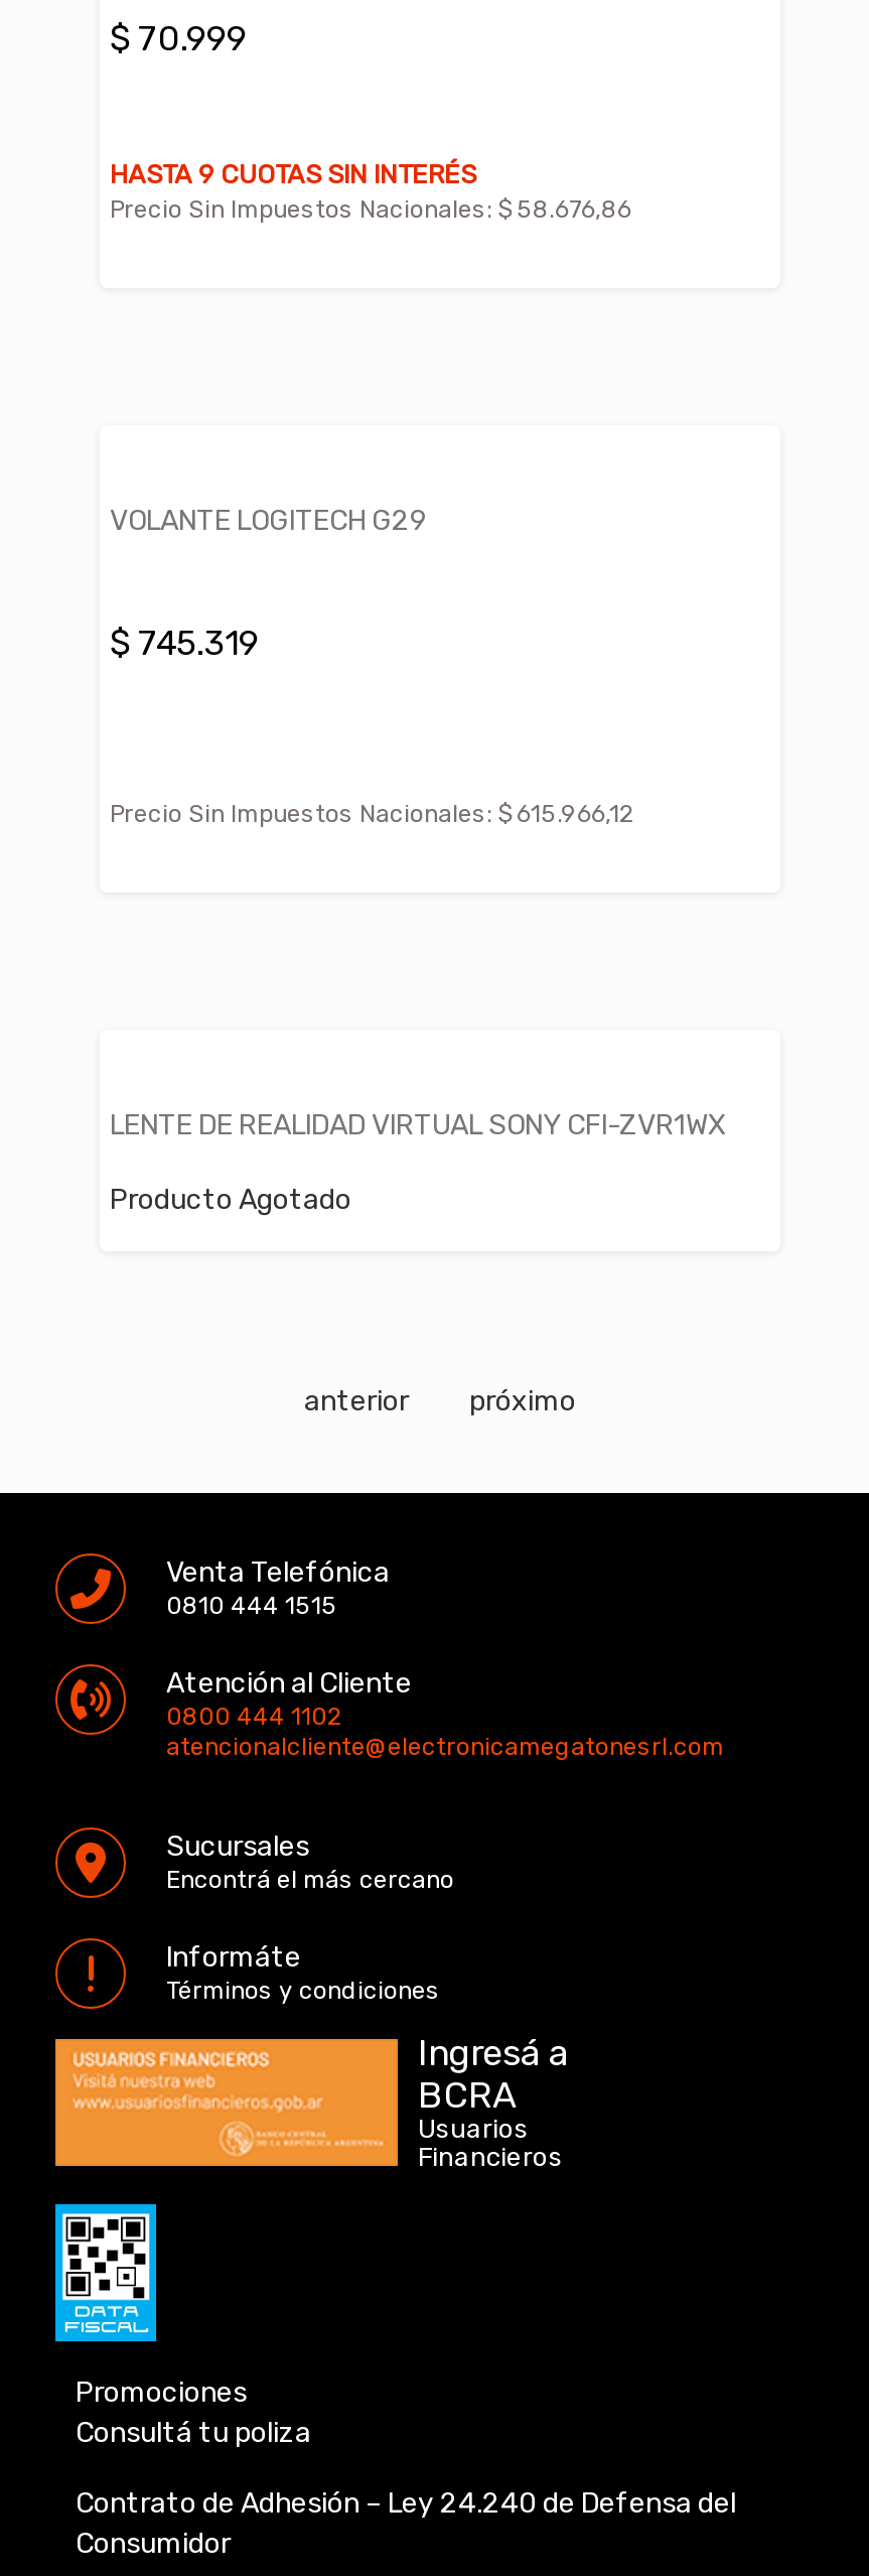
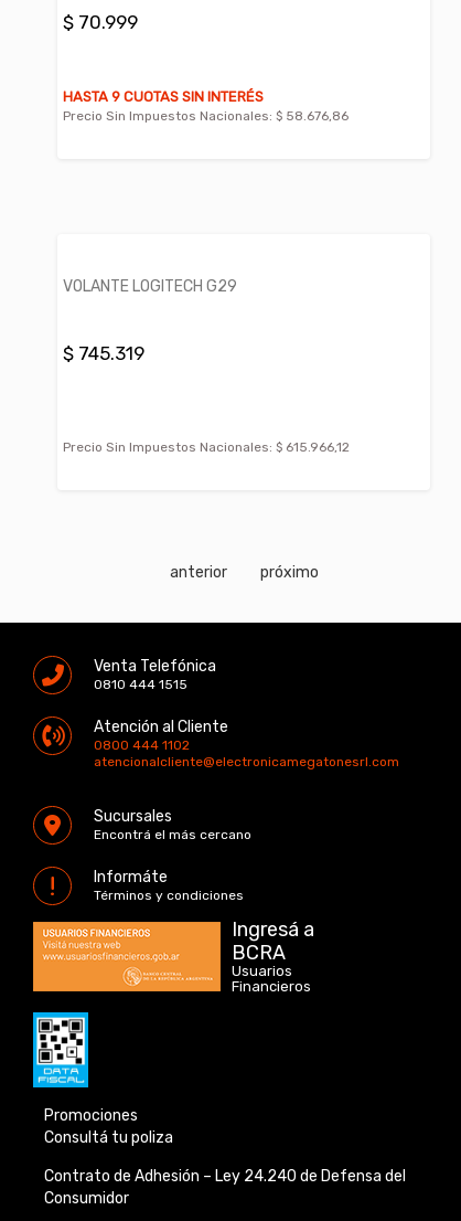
[110,1108,726,1216] LENTE DE REALIDAD VIRTUAL SONY CFI-ZVR1WX | Producto Agotado -> none

